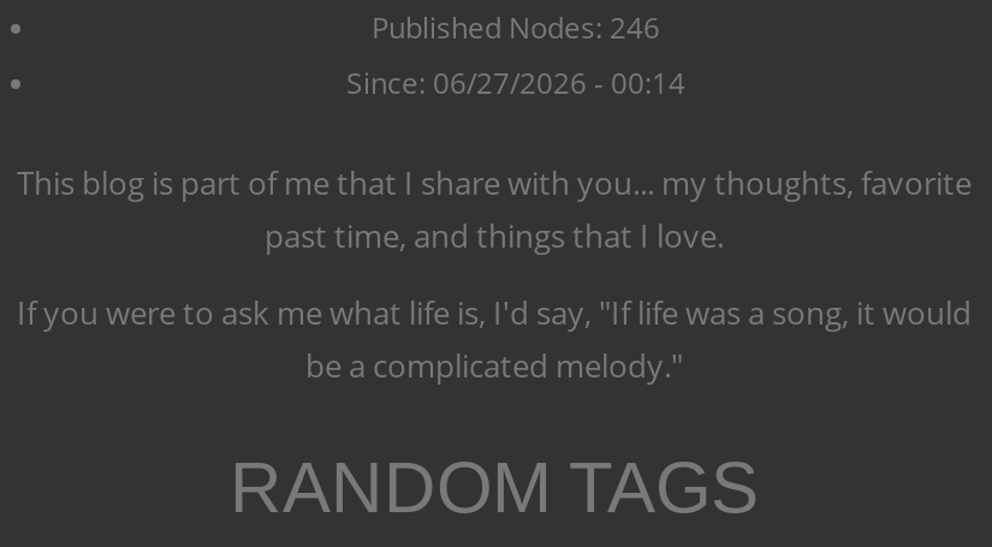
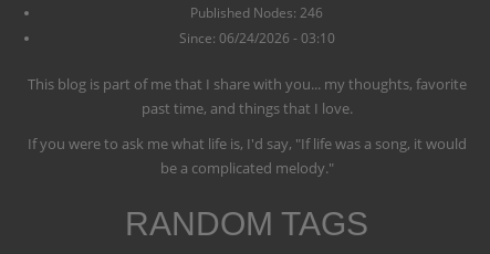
[346,63,685,103] Since: 06/27/2026 - 00:14 -> [179,29,335,47] Since: 06/24/2026 - 03:10

